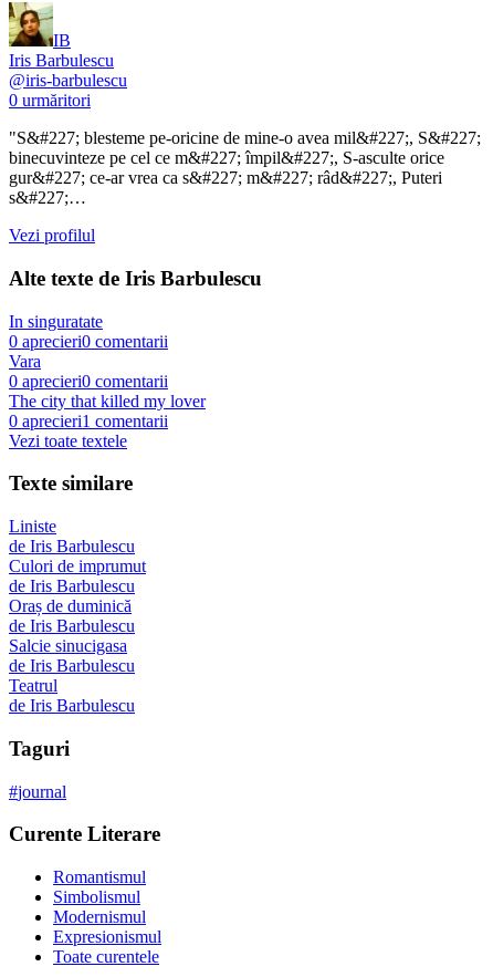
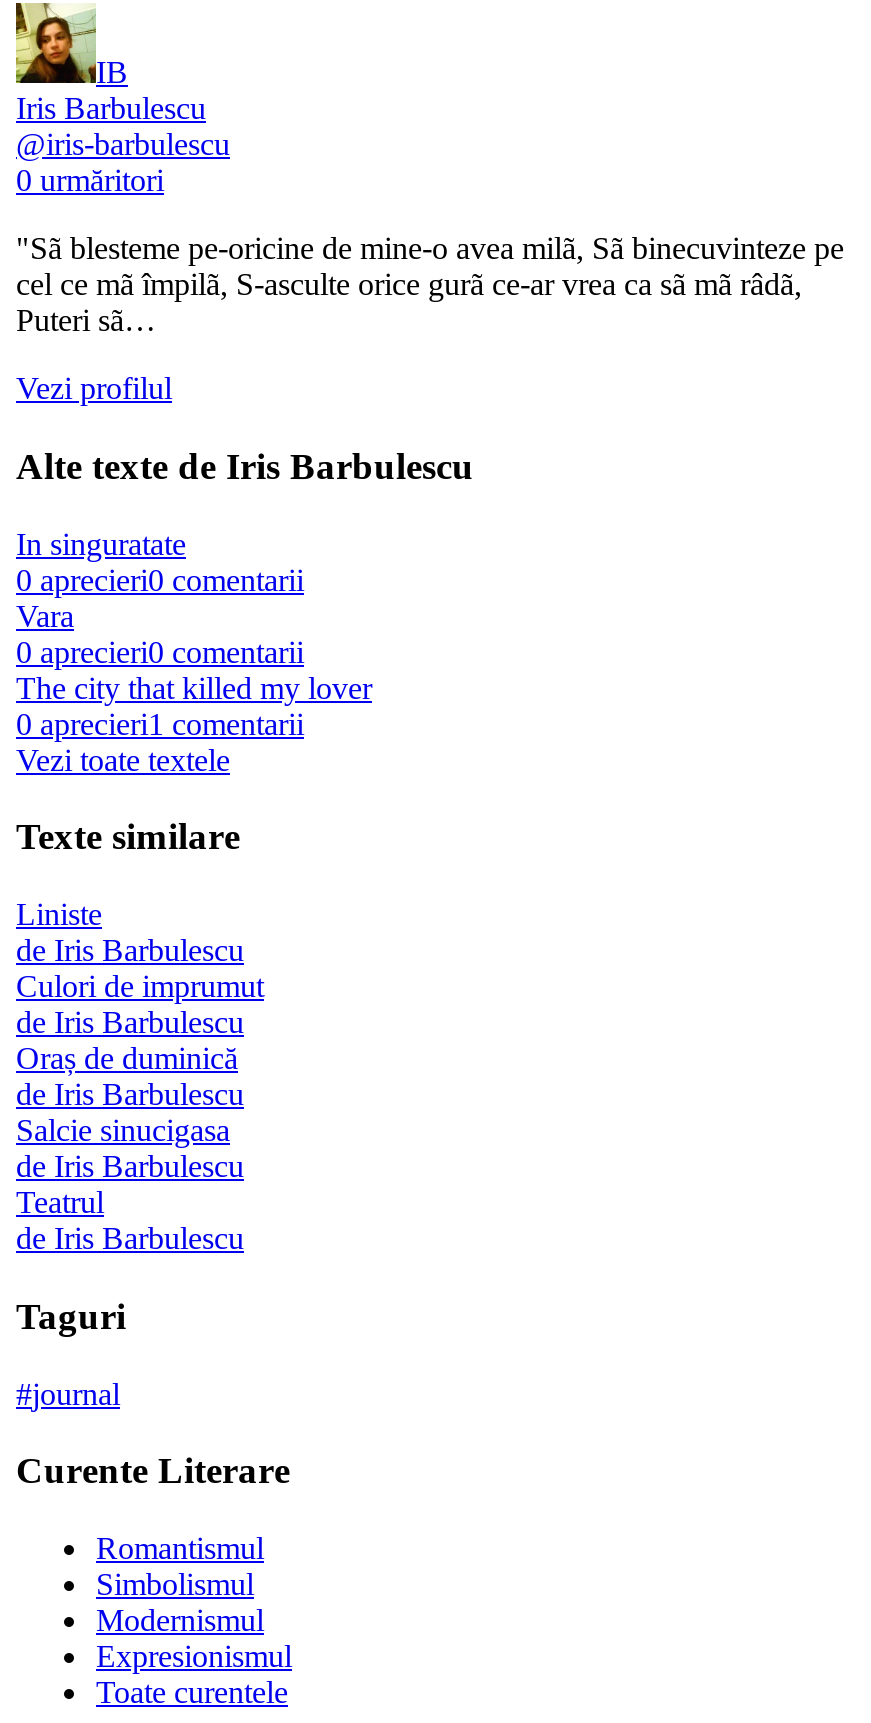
[9,129,481,207] "S&#227; blesteme pe-oricine de mine-o avea mil&#227;, S&#227; | binecuvinteze pe cel ce m&#227; împil&#227;, S-asculte orice | gur&#227; ce-ar vrea ca s&#227; m&#227; râd&#227;, Puteri | s&#227;… -> [16,231,844,337] "Sã blesteme pe-oricine de mine-o avea milã, Sã binecuvinteze pe | cel ce mã împilã, S-asculte orice gurã ce-ar vrea ca sã mã râdã, | Puteri sã…

